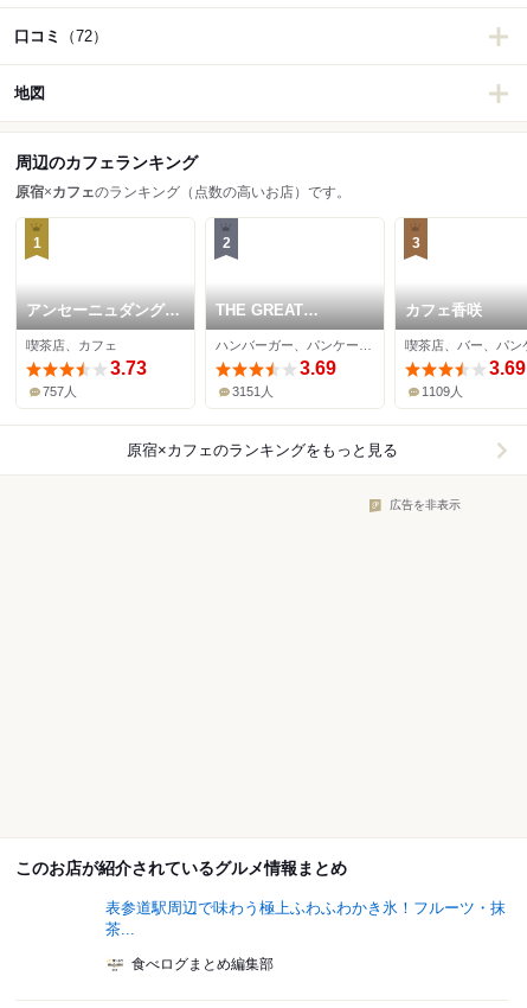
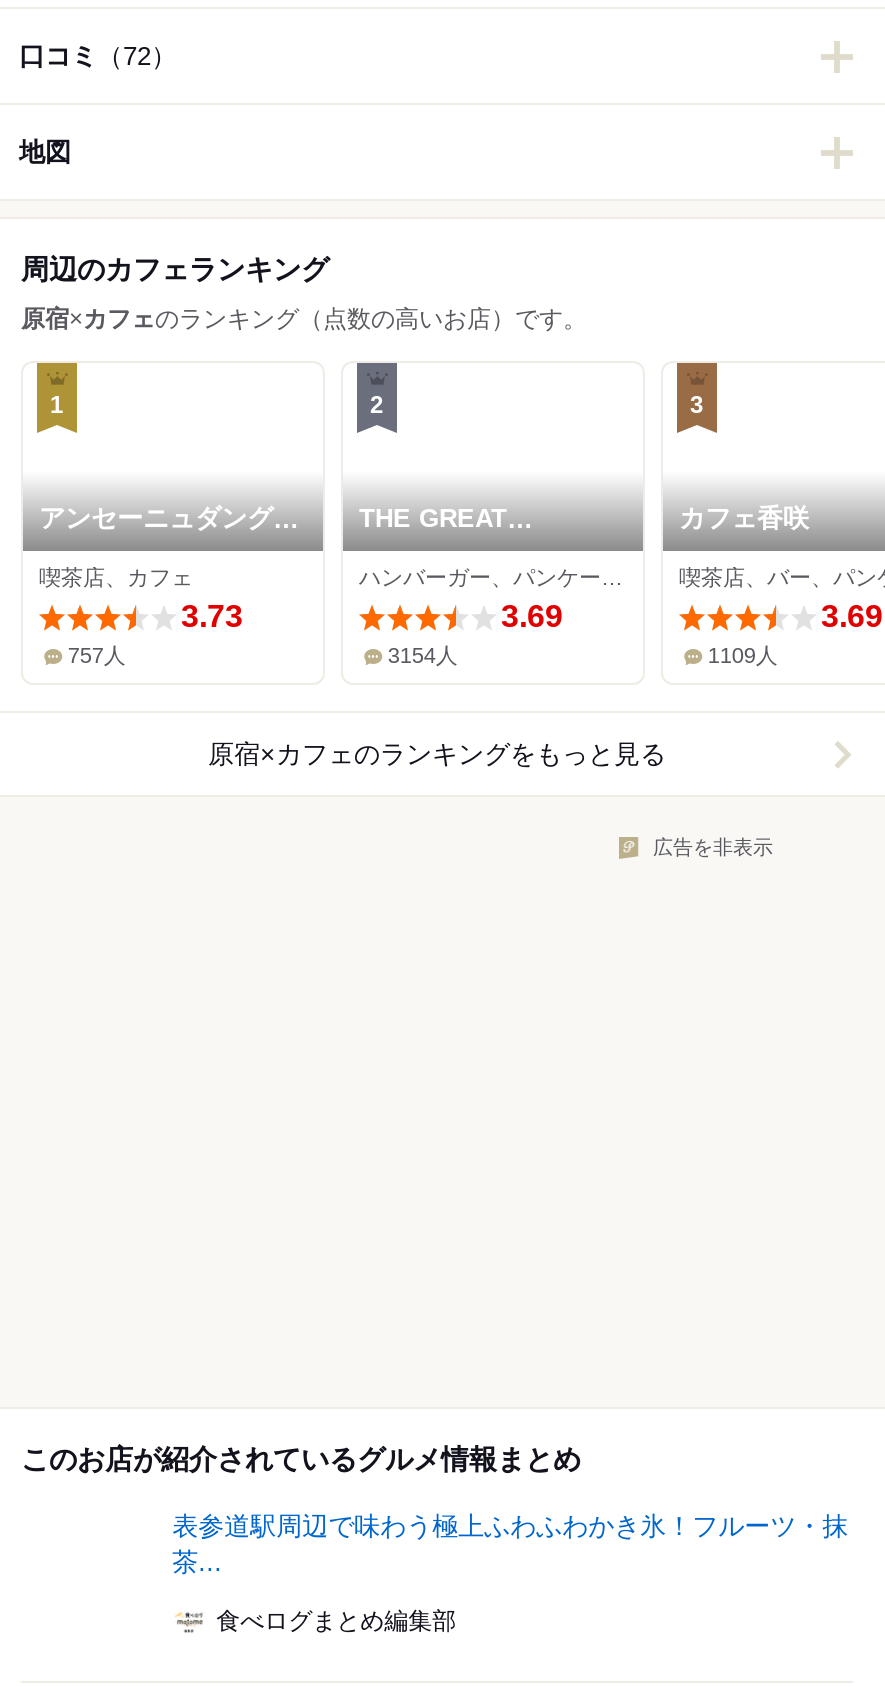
[233,385,274,399] 3151人 -> [388,644,458,668] 3154人

